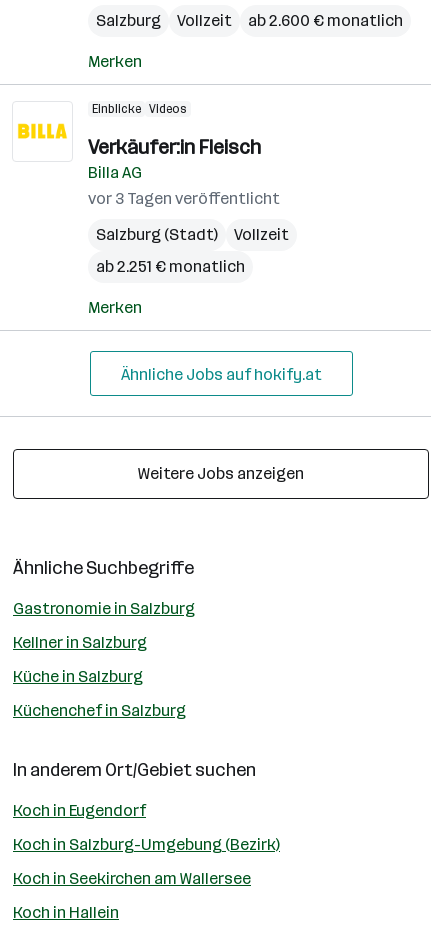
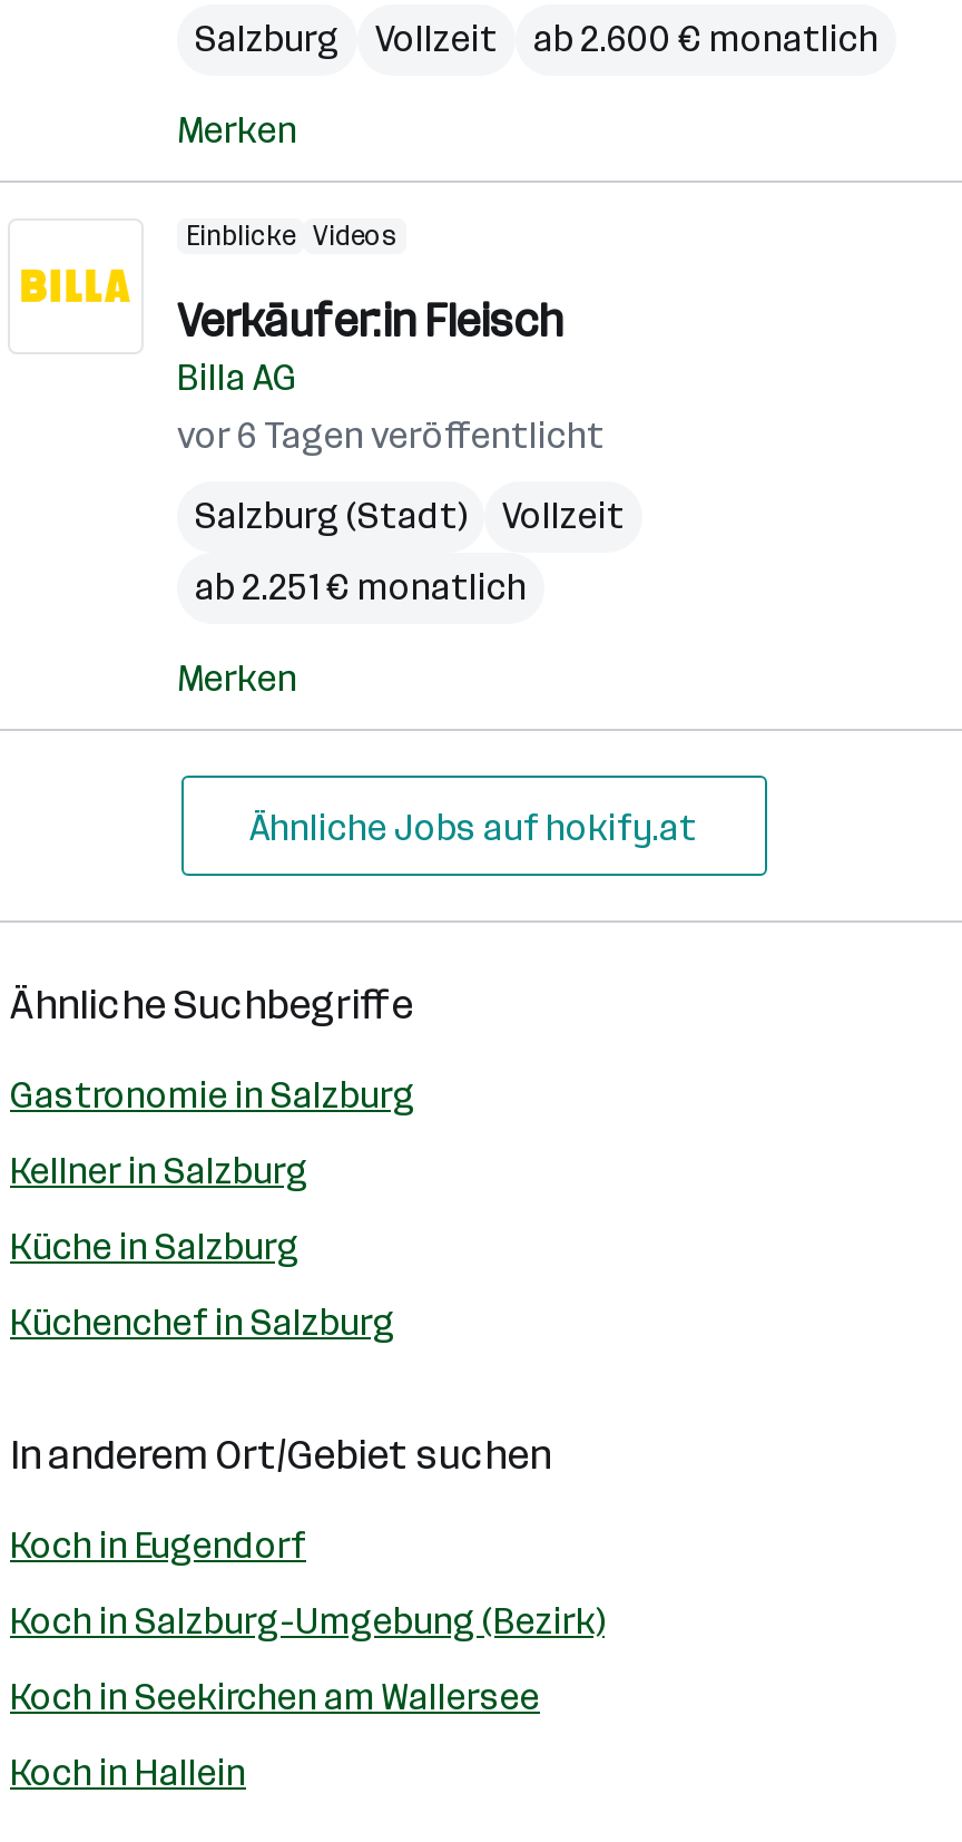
[88,189,280,208] vor 3 Tagen veröffentlicht -> [177,415,605,457] vor 6 Tagen veröffentlicht
[138,464,304,483] Weitere Jobs anzeigen -> none

